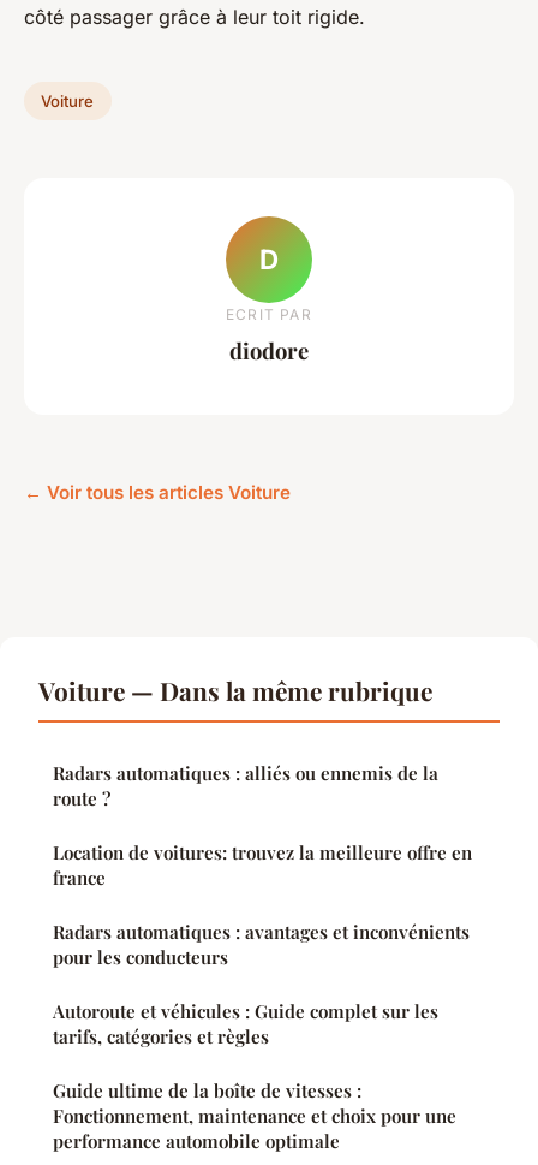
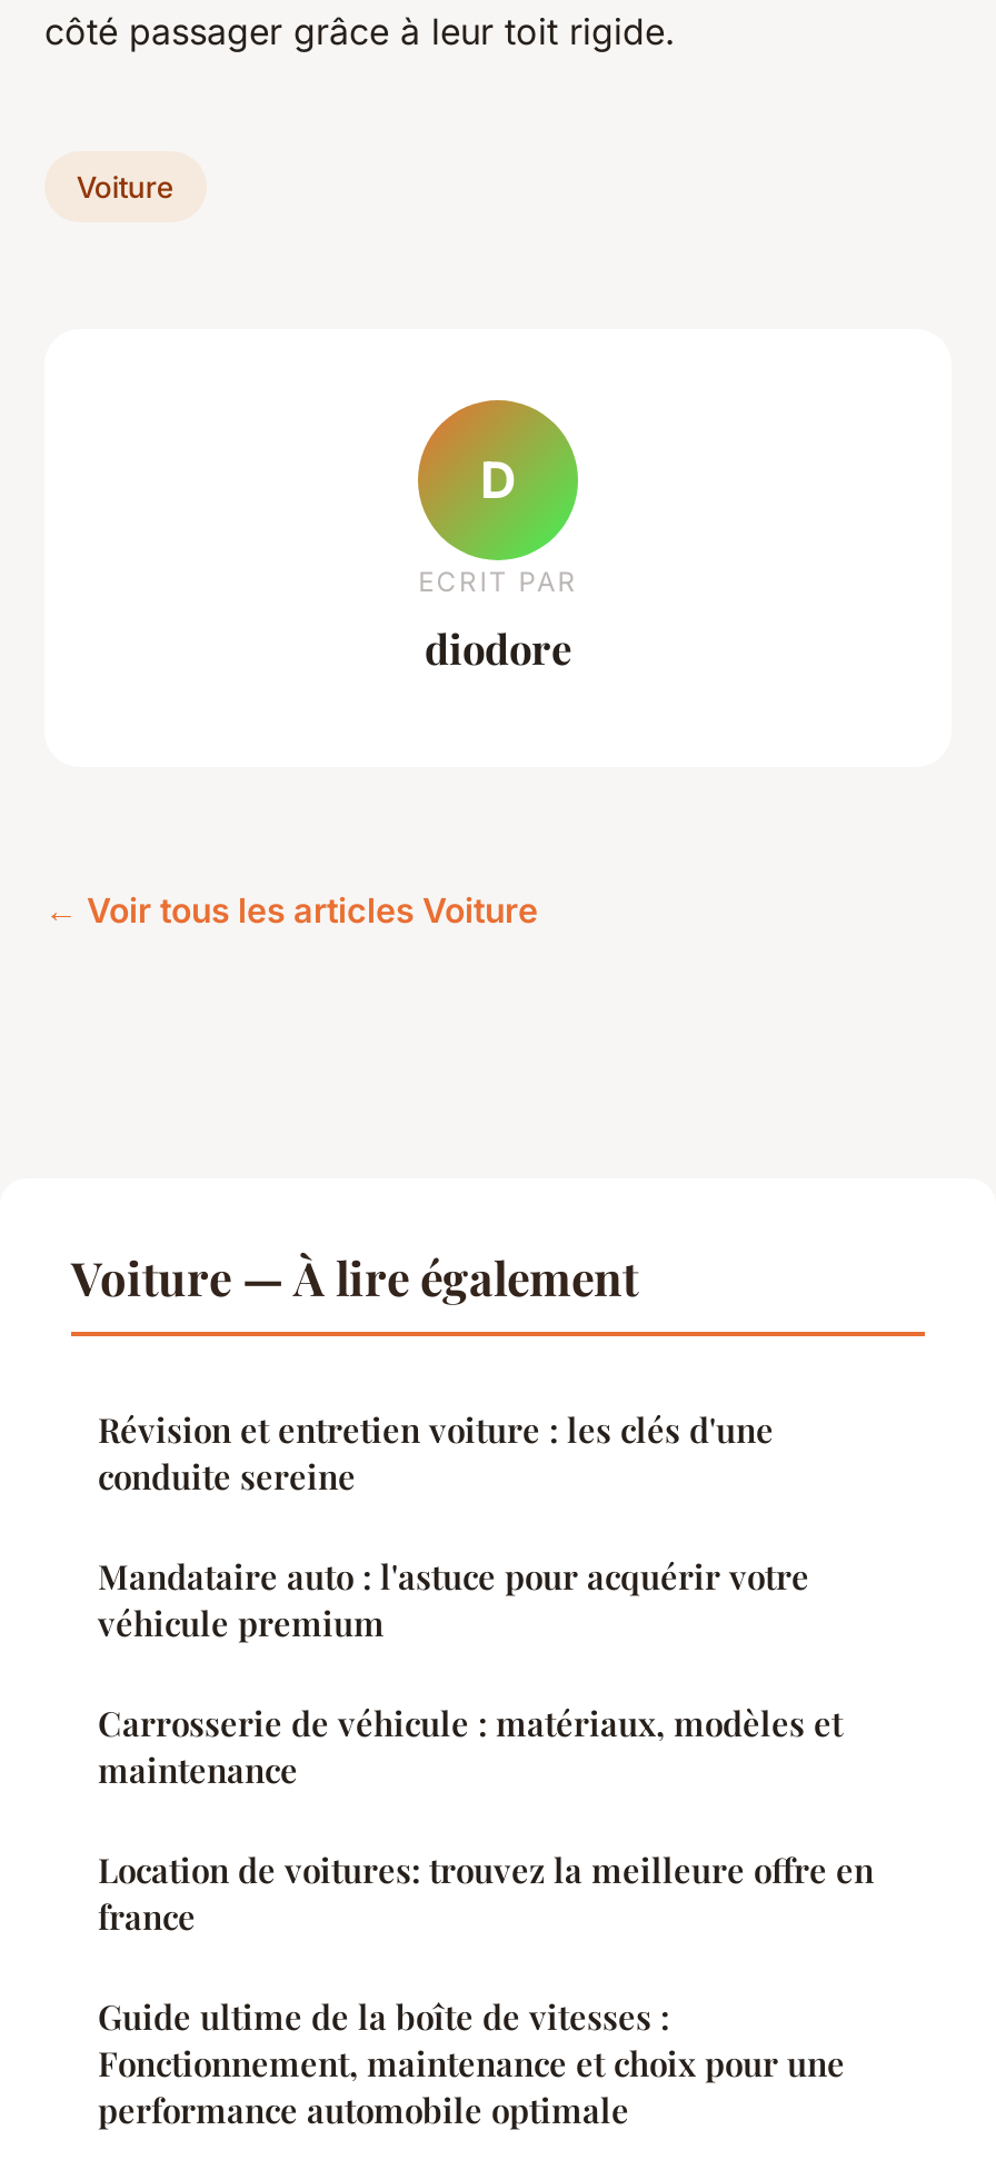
[38,673,438,810] Voiture — Dans la même rubrique | Radars automatiques : alliés ou ennemis de la | route ? -> [71,1245,843,1792] Voiture — À lire également | Révision et entretien voiture : les clés d'une | conduite sereine | Mandataire auto : l'astuce pour acquérir votre | véhicule premium | Carrosserie de véhicule : matériaux, modèles et | maintenance
moved [53,840,472,890] -> [98,1848,874,1939]: Location de voitures: trouvez la meilleure offre en | france
[53,920,470,1048] Radars automatiques : avantages et inconvénients | pour les conducteurs | Autoroute et véhicules : Guide complet sur les | tarifs, catégories et règles -> none

